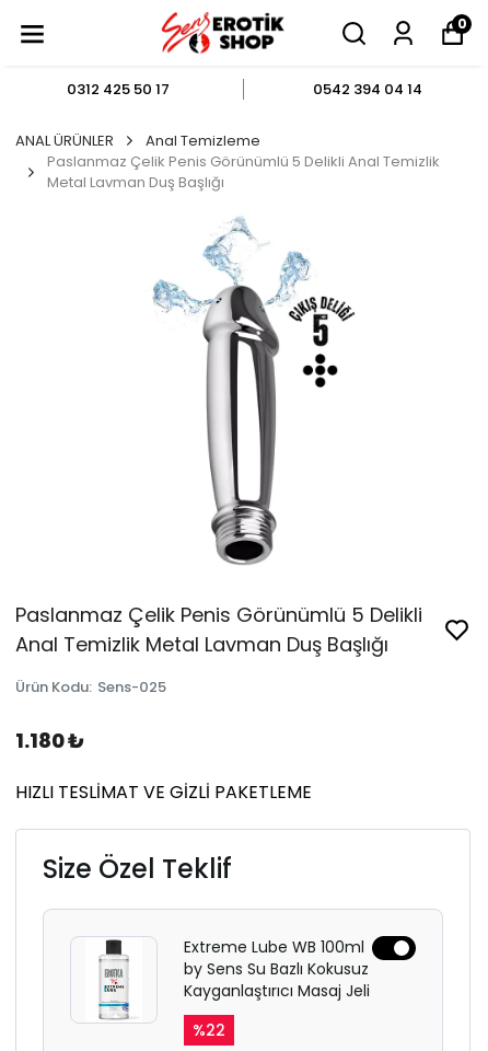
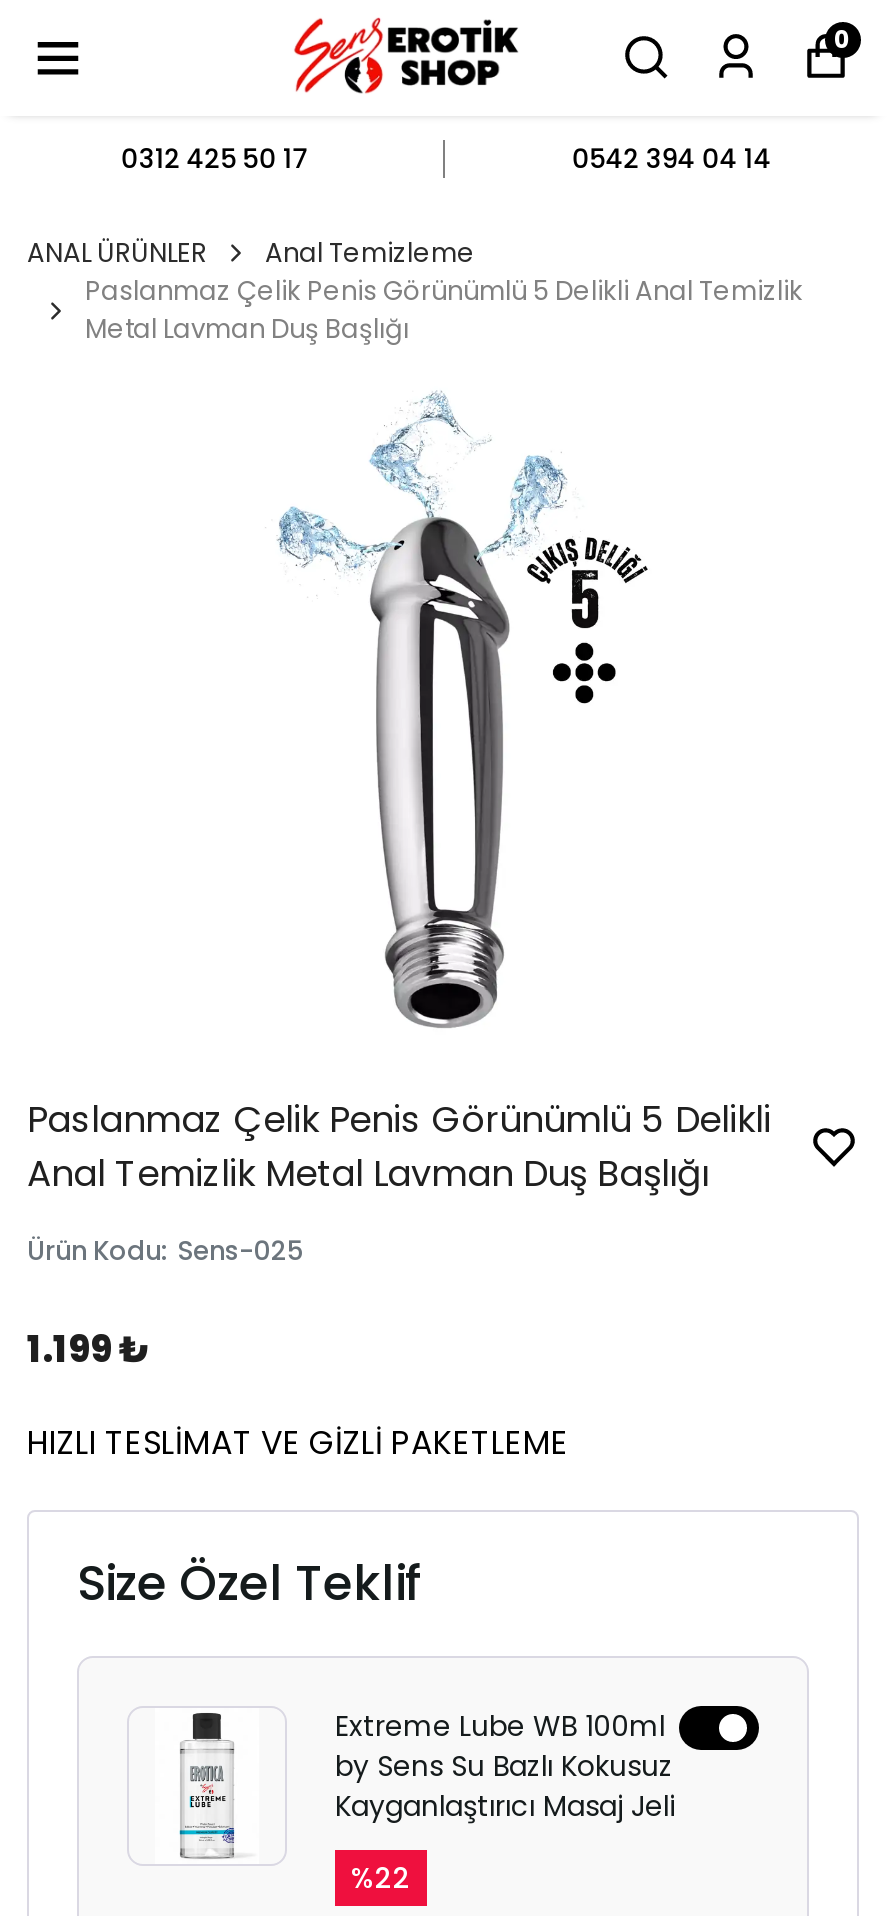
[15,727,84,754] 1.180 ₺ -> [27,1324,149,1374] 1.199 ₺

